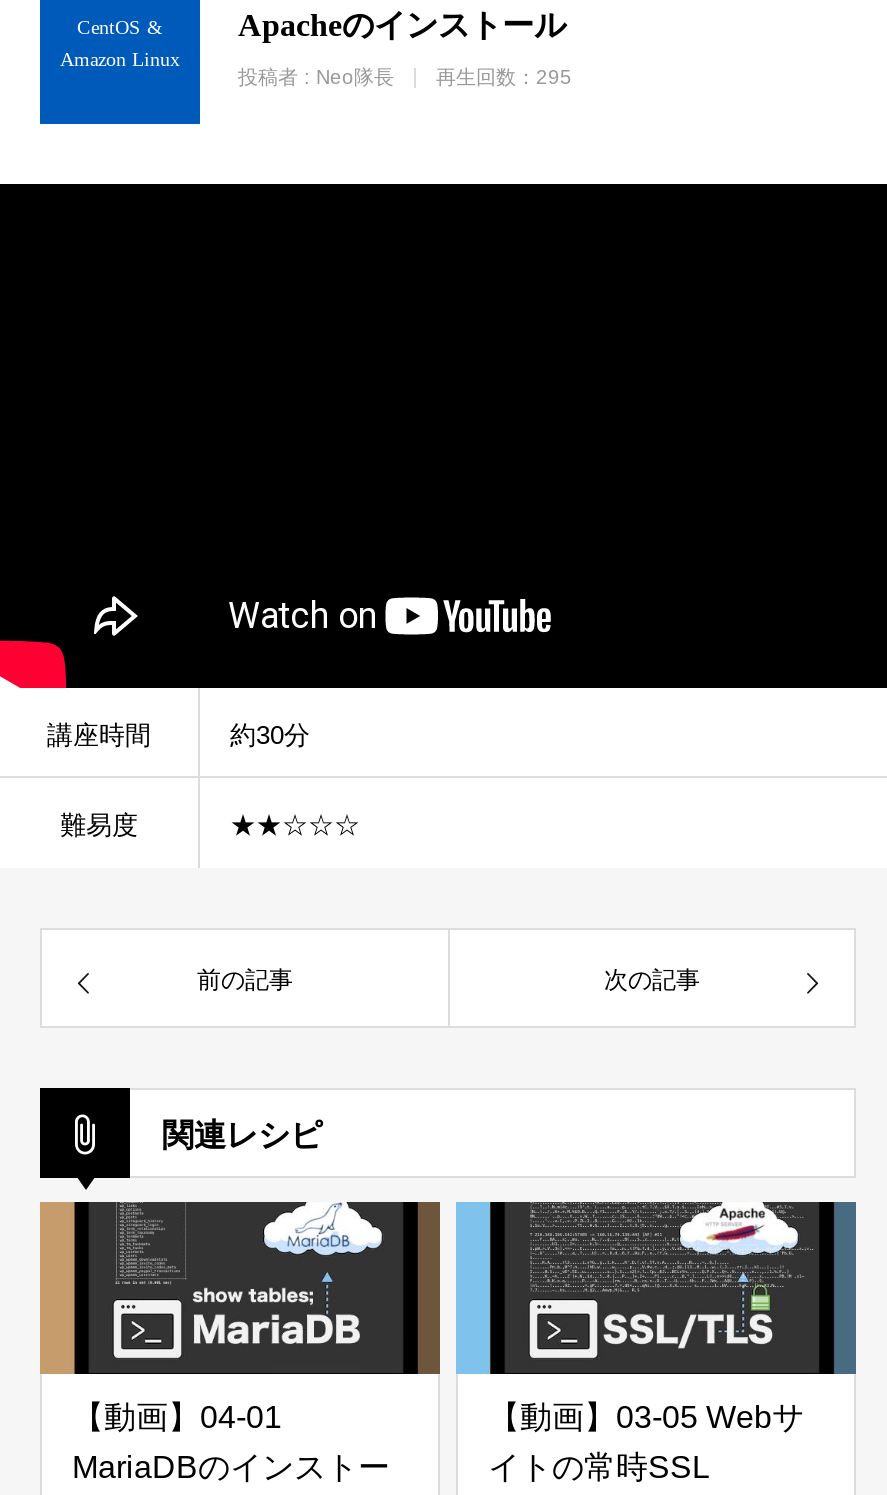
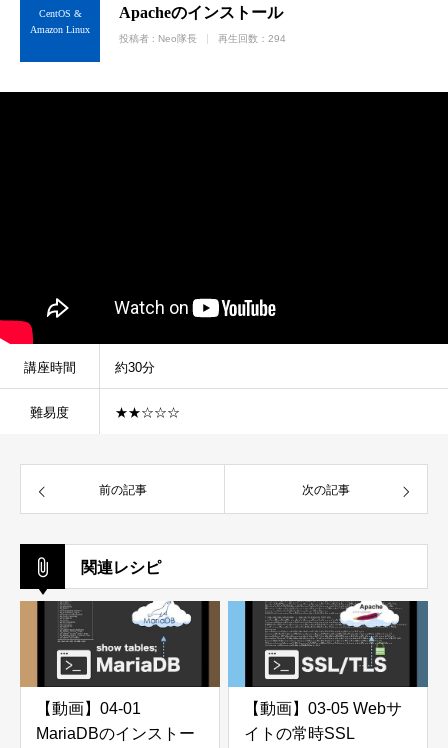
[238,66,572,88] 投稿者 : Neo隊長 再生回数：295 -> [119,33,286,44] 投稿者 : Neo隊長 再生回数：294

